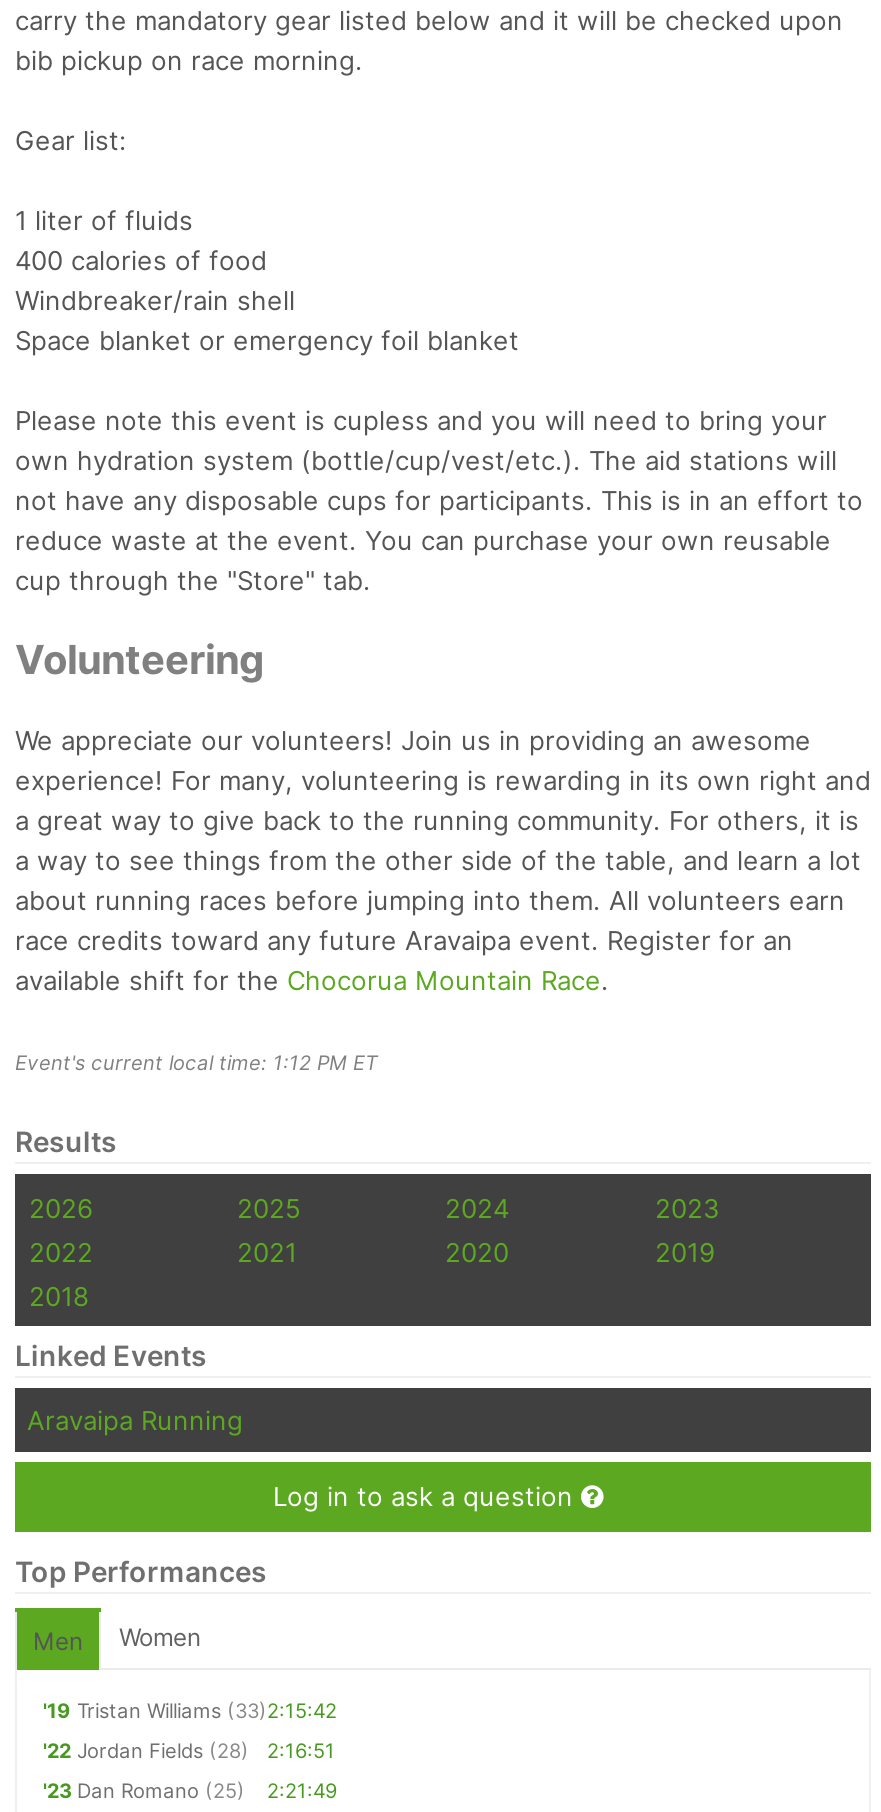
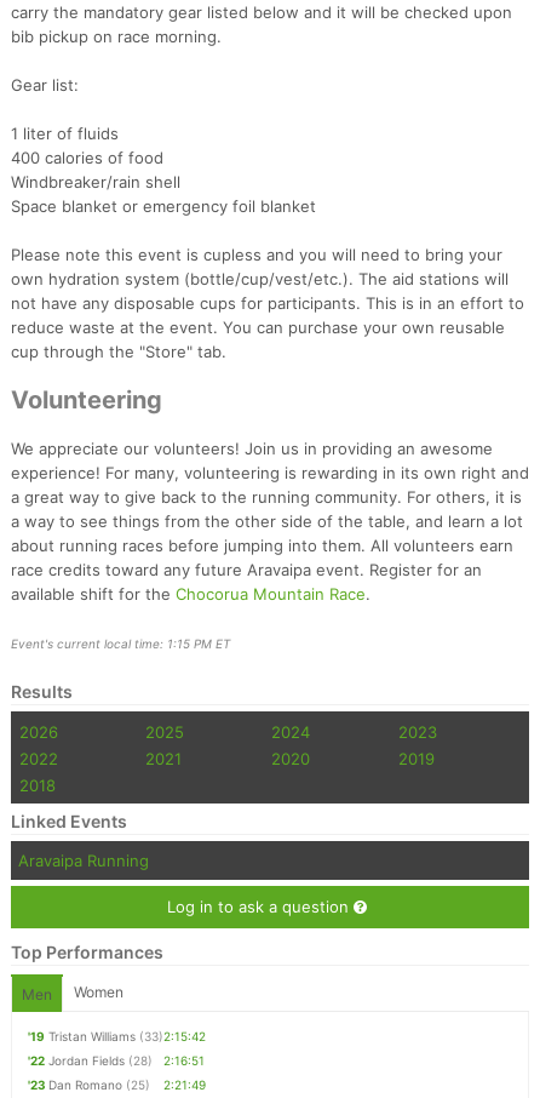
[15,1050,377,1074] Event's current local time: 1:12 PM ET -> [11,637,230,651] Event's current local time: 1:15 PM ET

